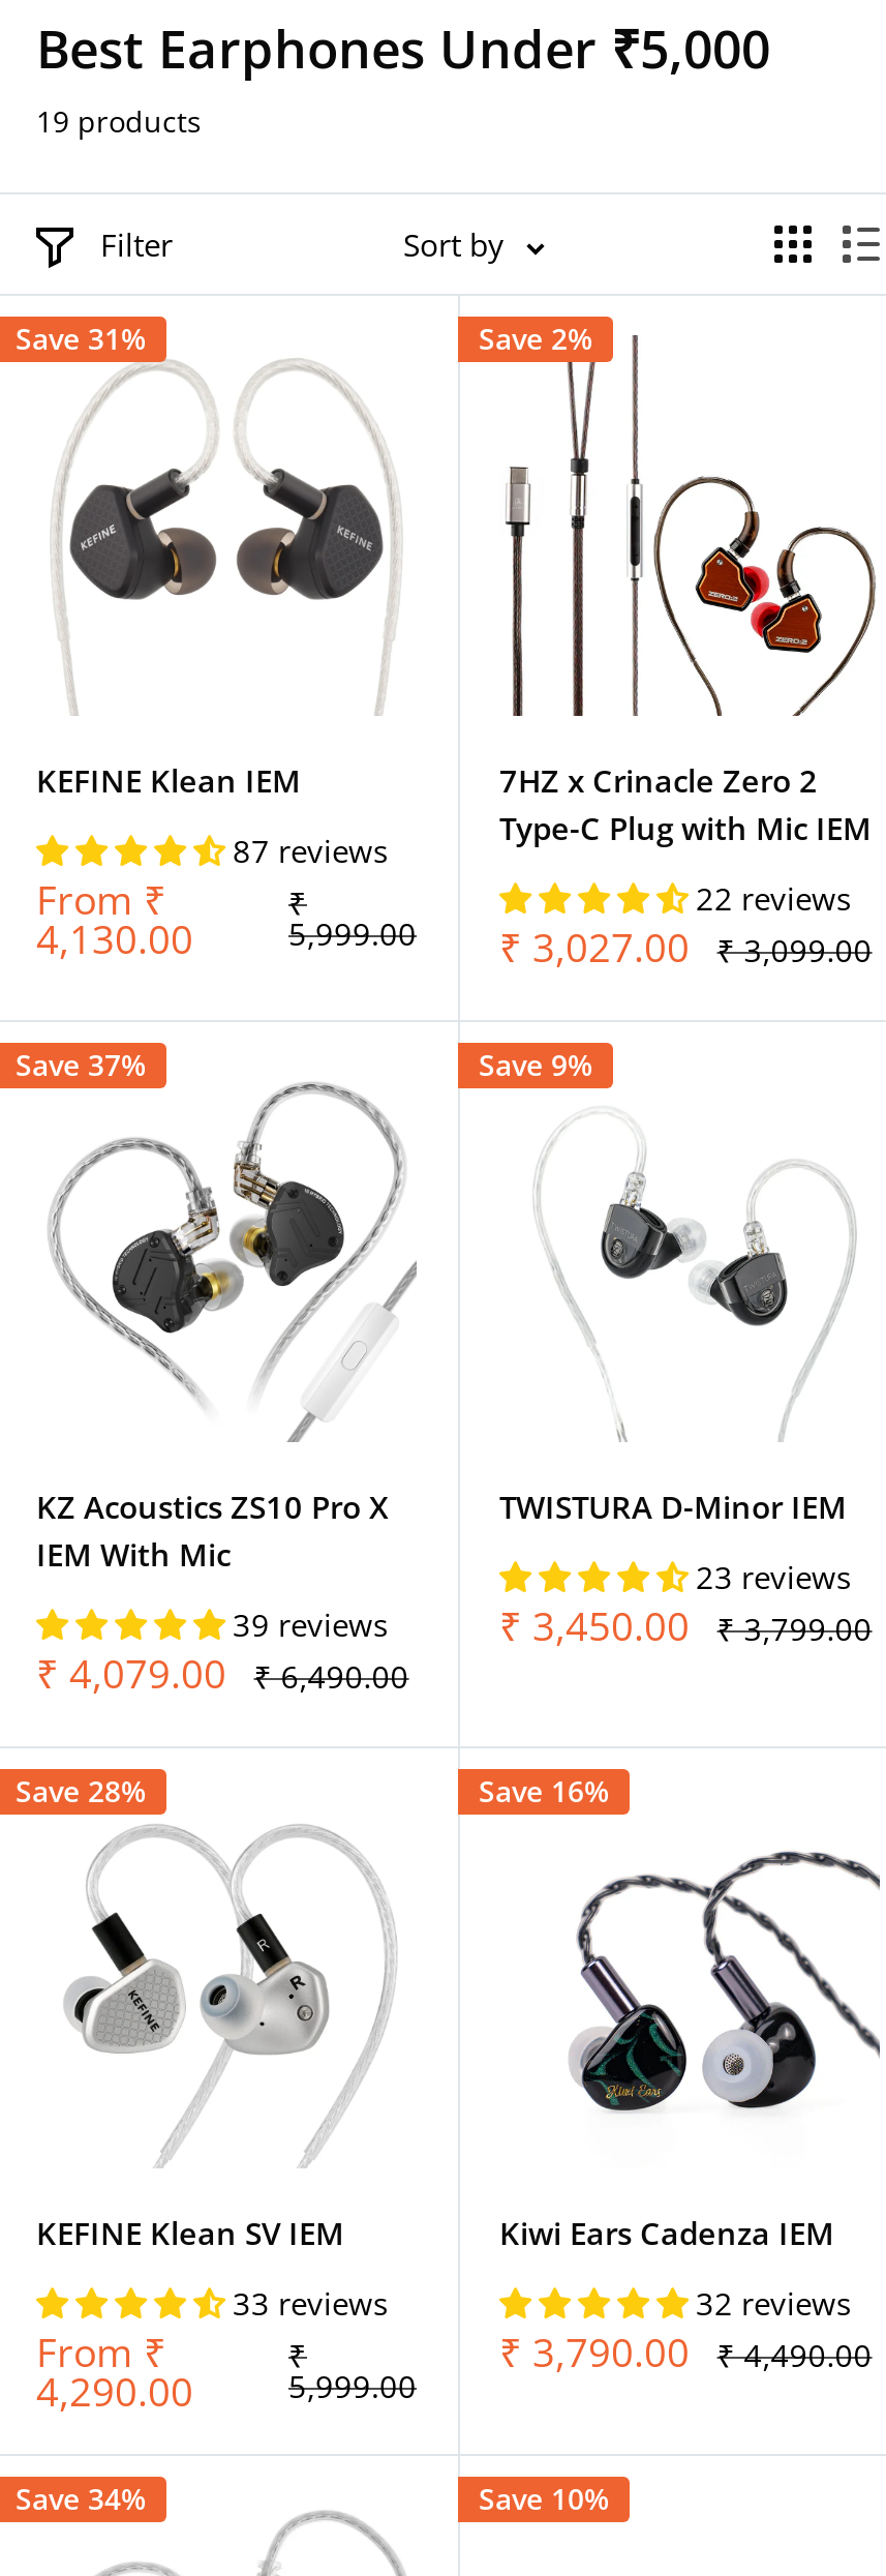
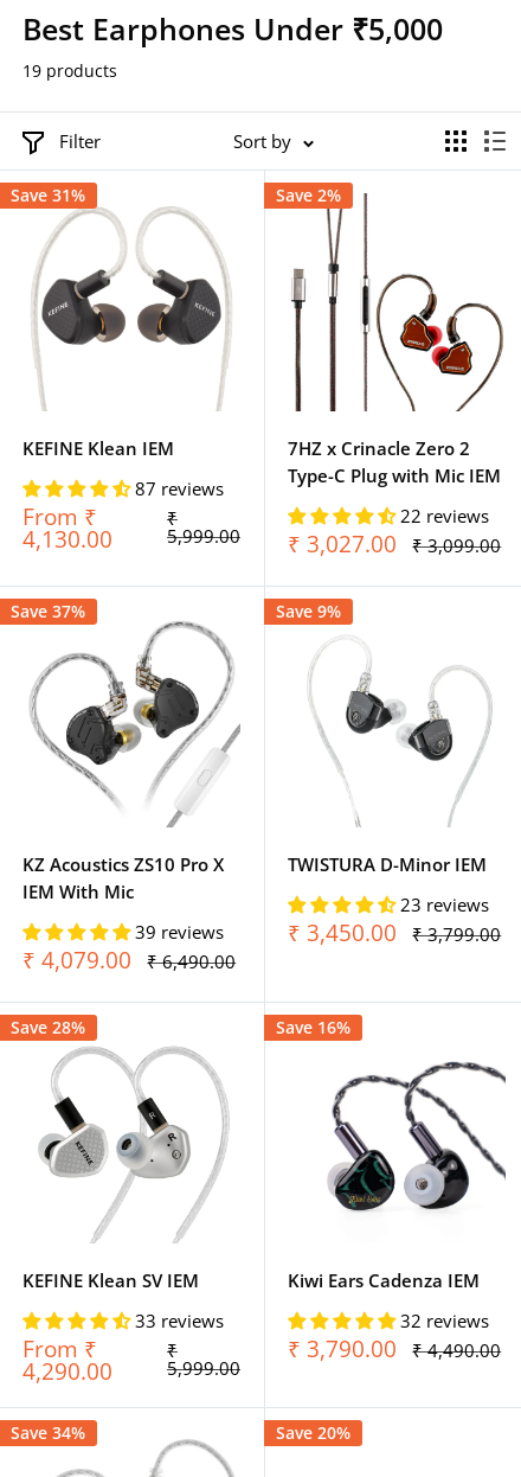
[479,2479,609,2518] Save 10% -> [276,1421,350,1444] Save 20%

